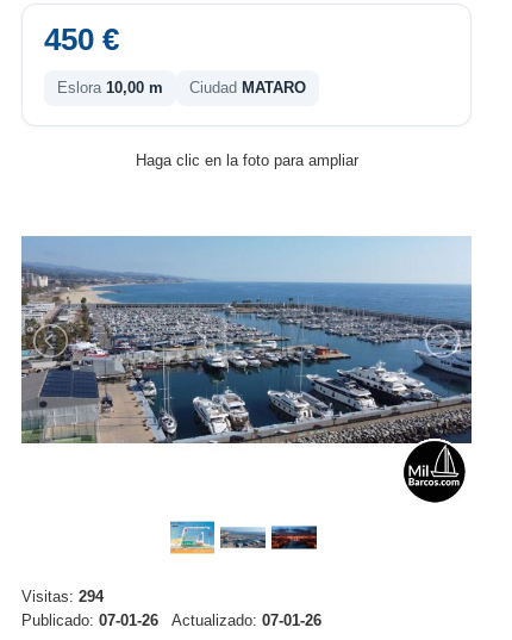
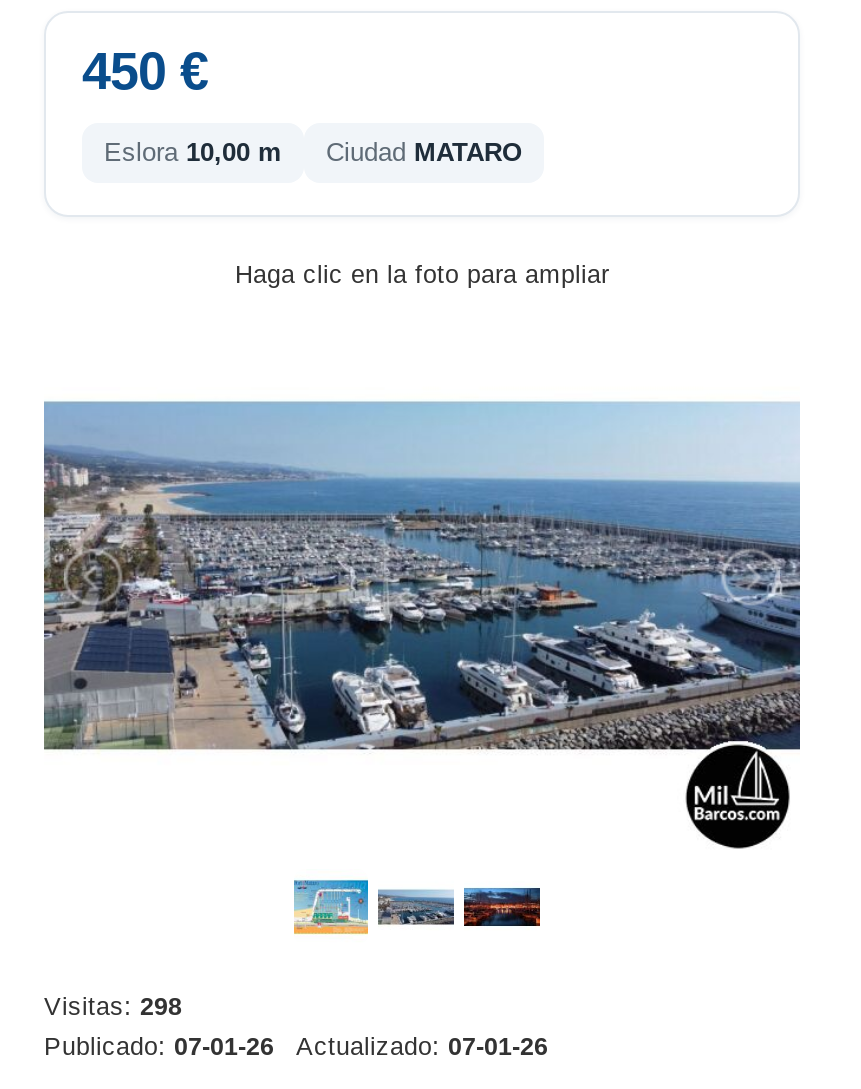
[21,589,104,605] Visitas: 294 -> [44,993,182,1021] Visitas: 298

